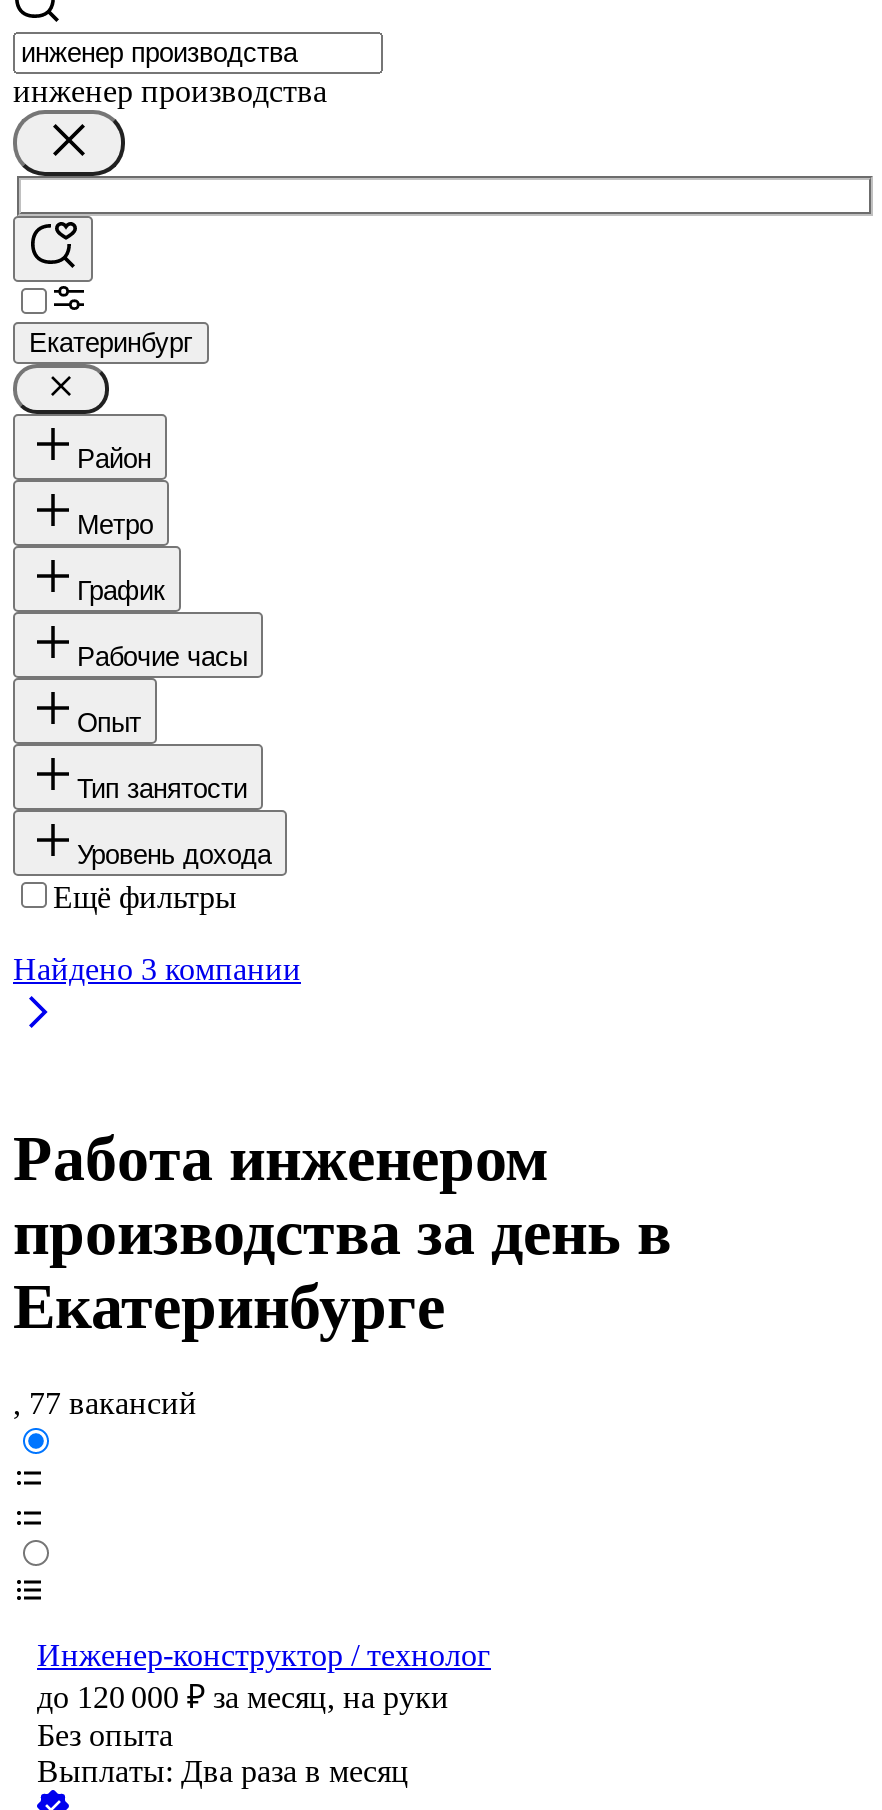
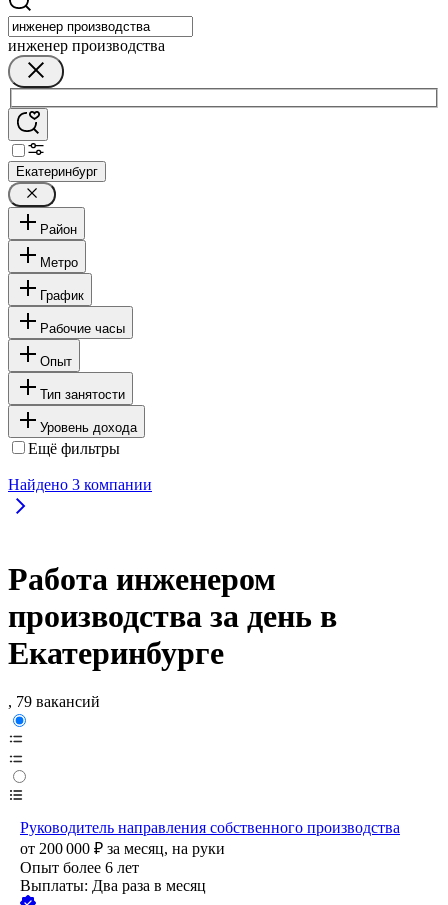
[13,1387,197,1421] , 77 вакансий -> [8,693,100,710] , 79 вакансий
[37,1639,491,1753] Инженер-конструктор / технолог | до 120 000 ₽ за месяц, на руки | Без опыта -> [20,819,400,876] Руководитель направления собственного производства | от 200 000 ₽ за месяц, на руки | Опыт более 6 лет

